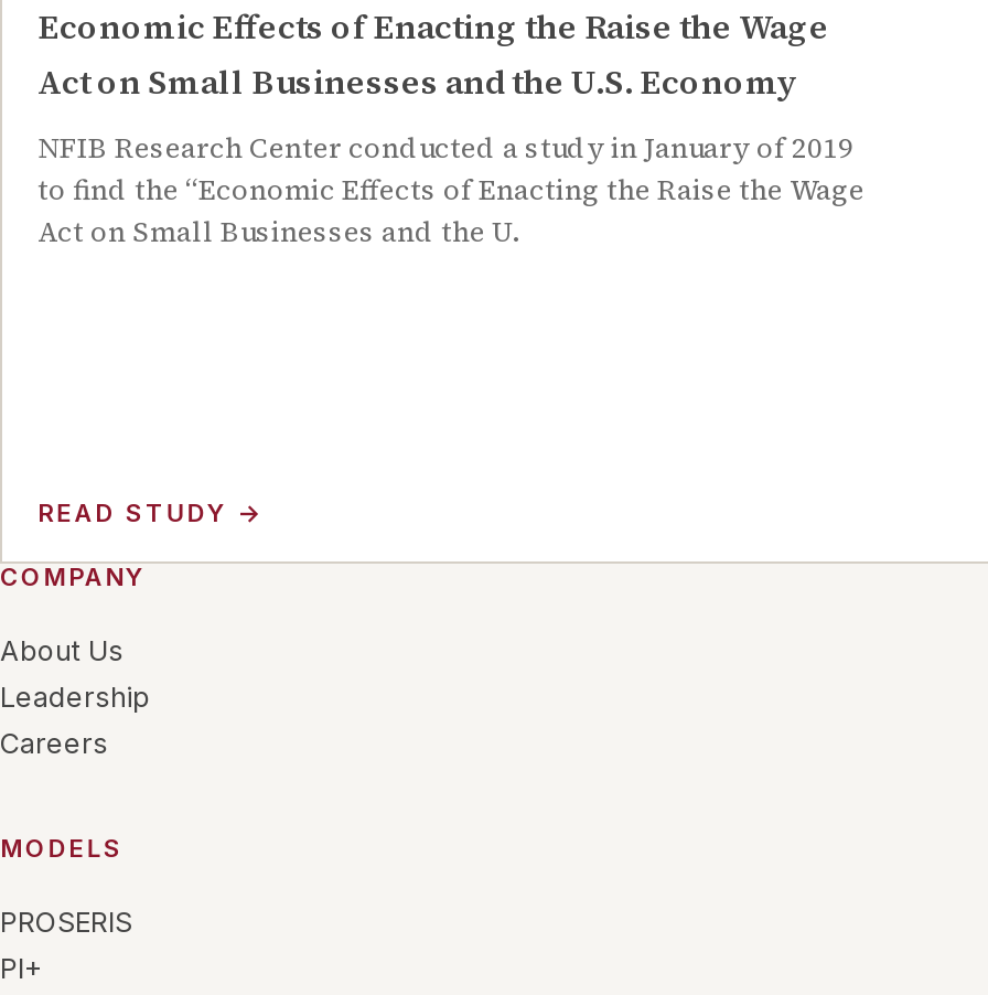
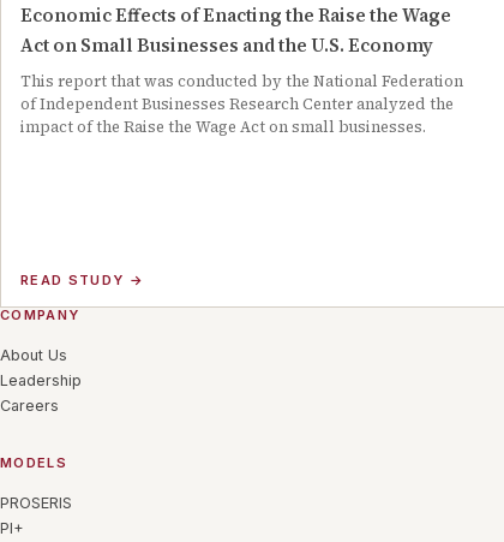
[37,130,864,252] NFIB Research Center conducted a study in January of 2019 | to find the “Economic Effects of Enacting the Raise the Wage | Act on Small Businesses and the U. -> [20,71,463,137] This report that was conducted by the National Federation | of Independent Businesses Research Center analyzed the | impact of the Raise the Wage Act on small businesses.

